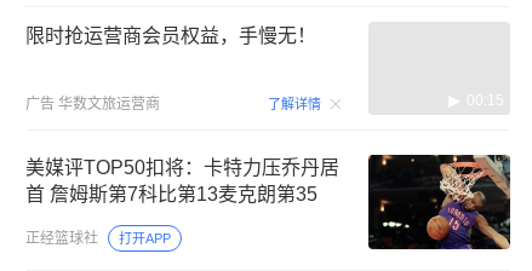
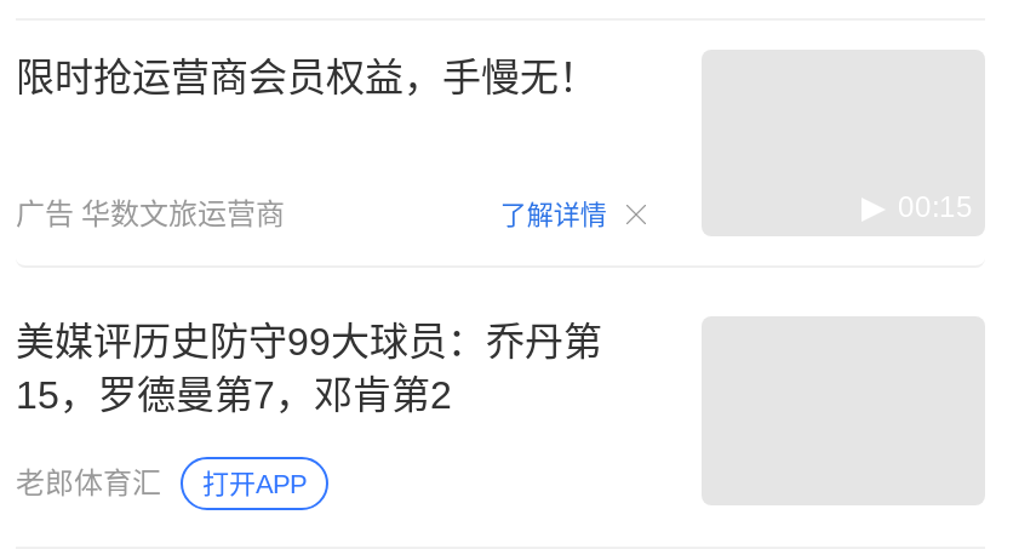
[25,158,339,205] 美媒评TOP50扣将：卡特力压乔丹居 | 首 詹姆斯第7科比第13麦克朗第35 -> [16,322,602,416] 美媒评历史防守99大球员：乔丹第 | 15，罗德曼第7，邓肯第2
[367,154,511,250] [image] -> none
[25,230,98,247] 正经篮球社 -> [16,467,161,501] 老郎体育汇

